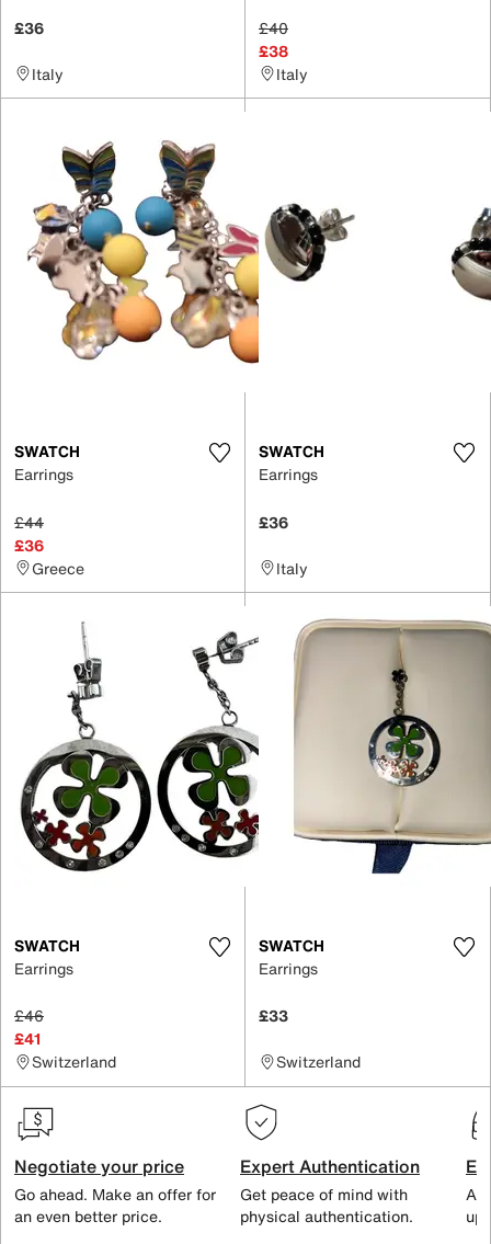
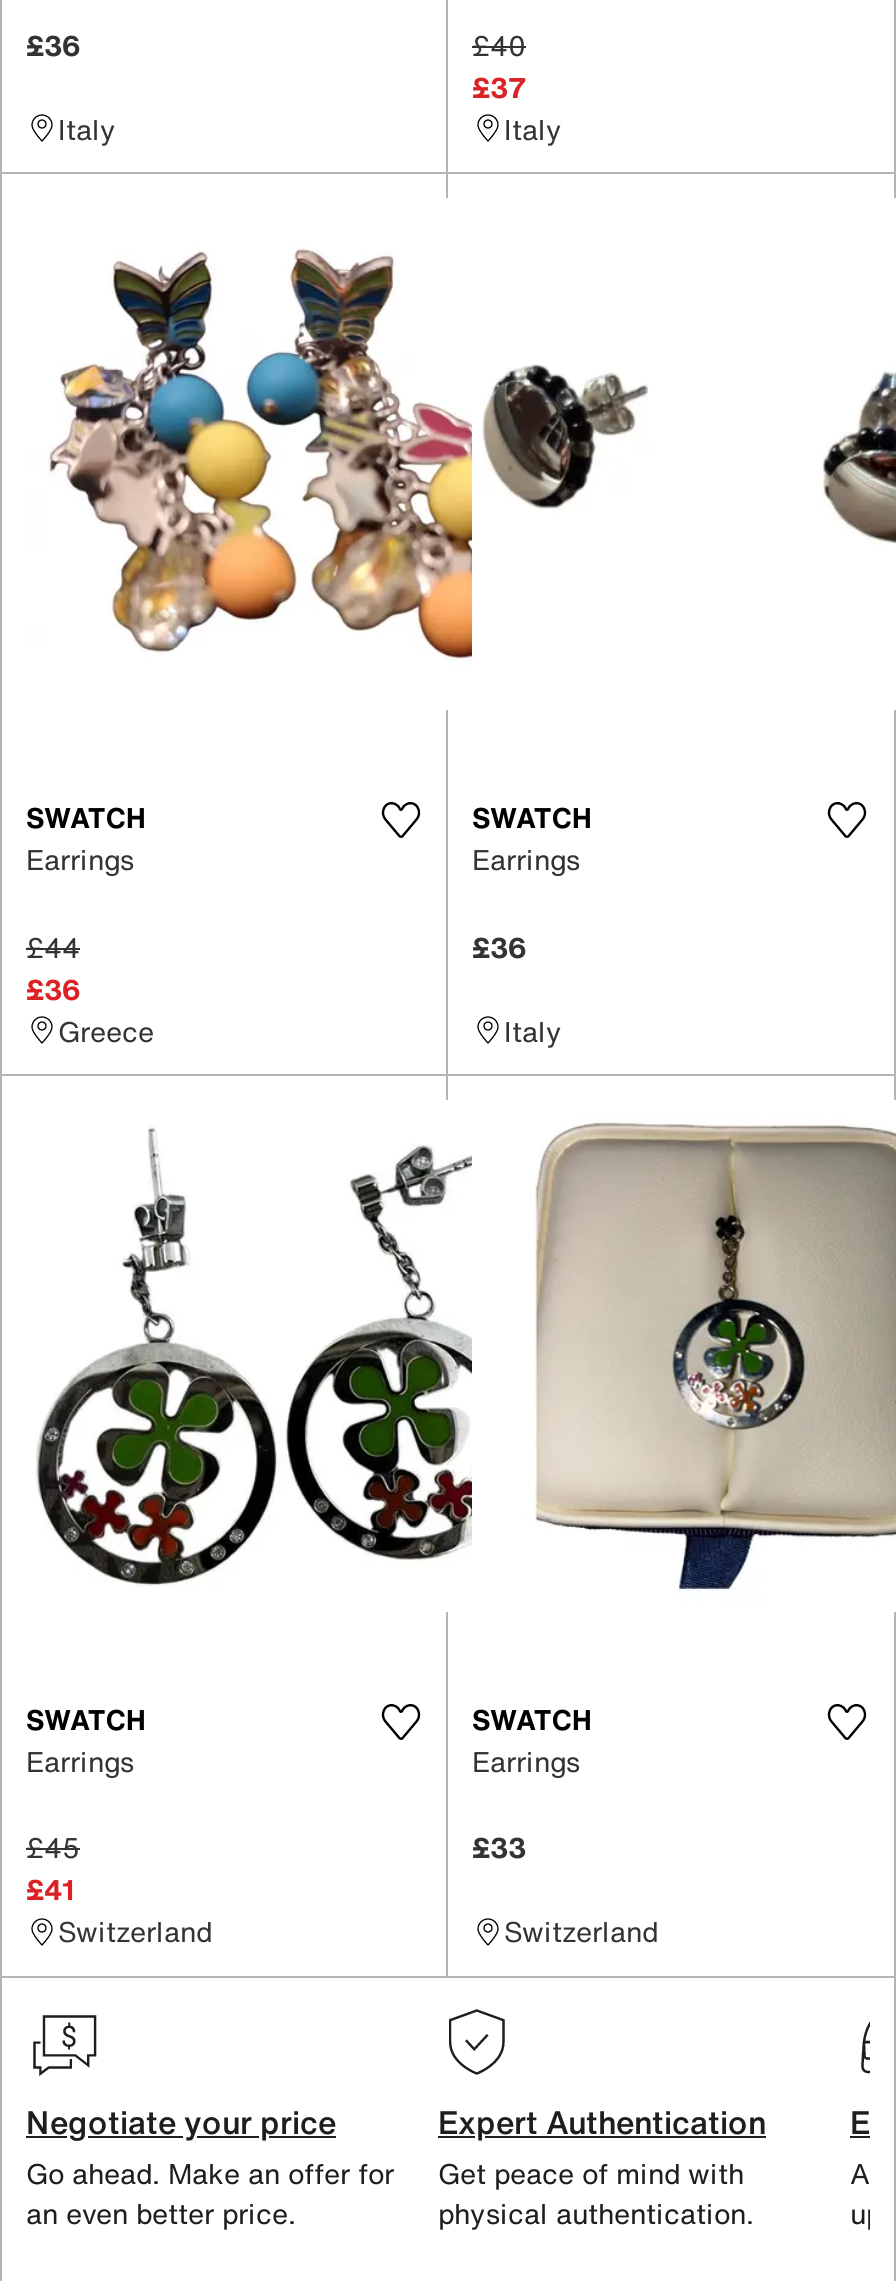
[259,39,288,62] £38 -> [472,65,526,107] £37
[14,1005,44,1028] £46 -> [26,1827,80,1869] £45

